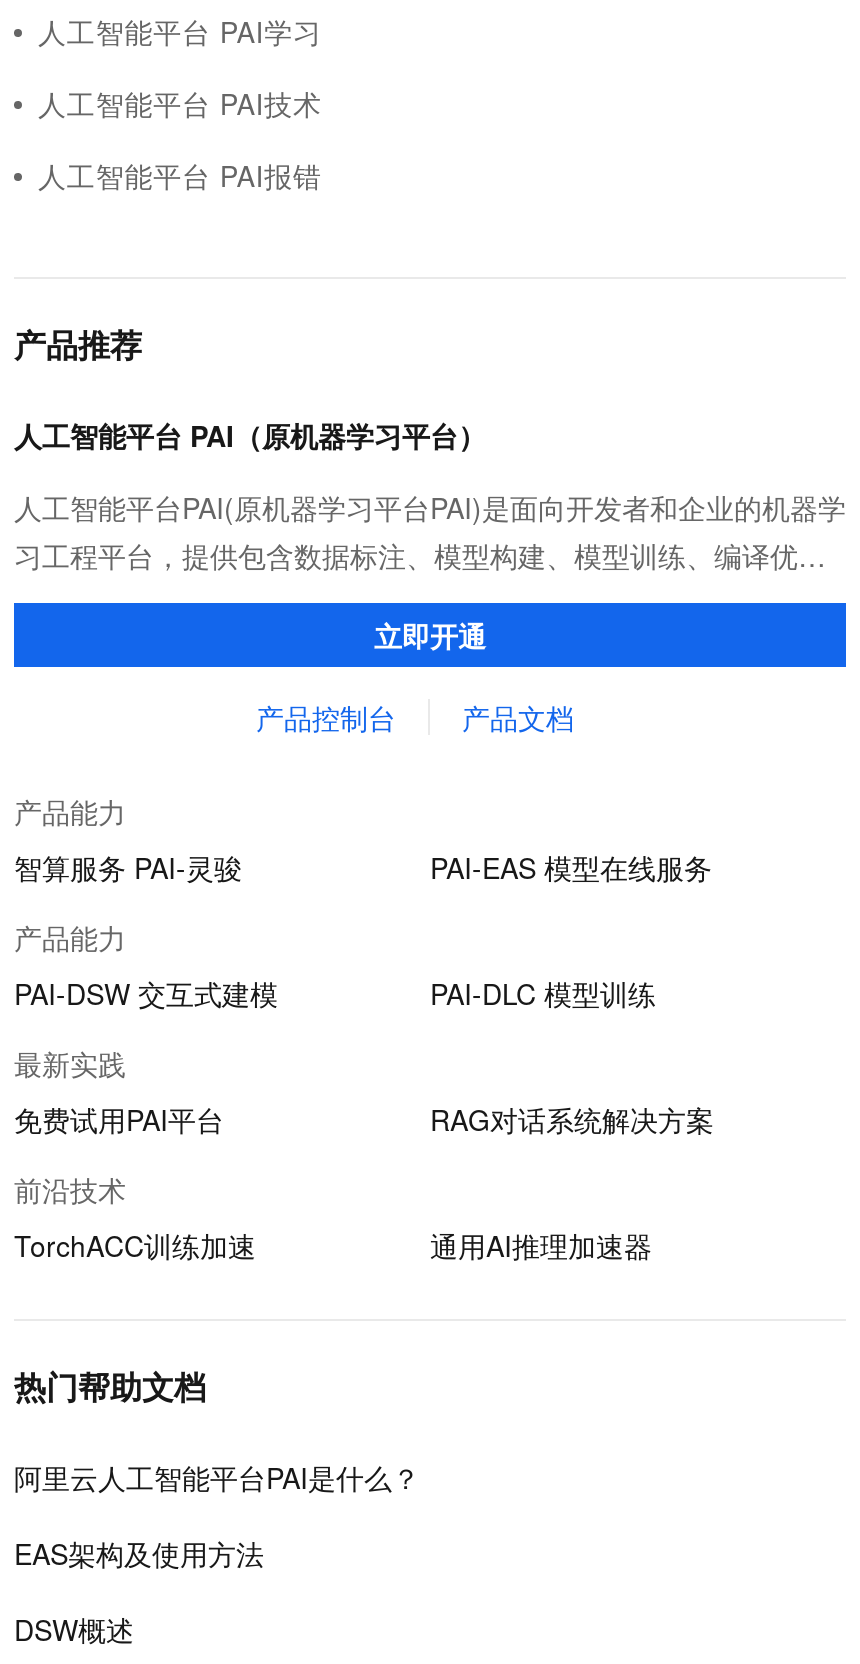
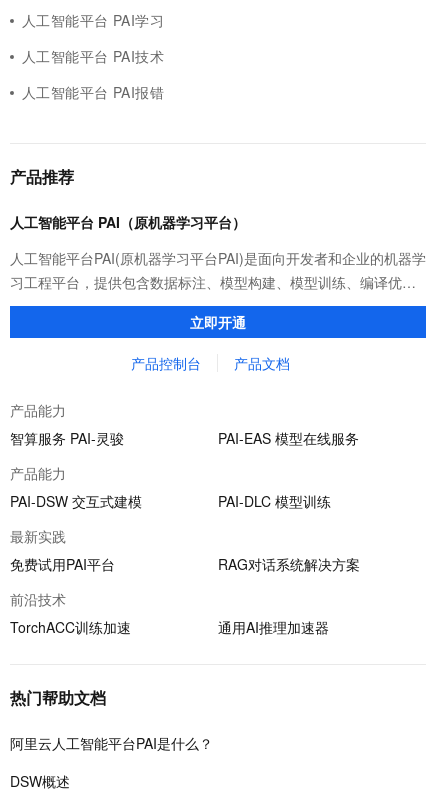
[14,1533,264,1573] EAS架构及使用方法 -> none

